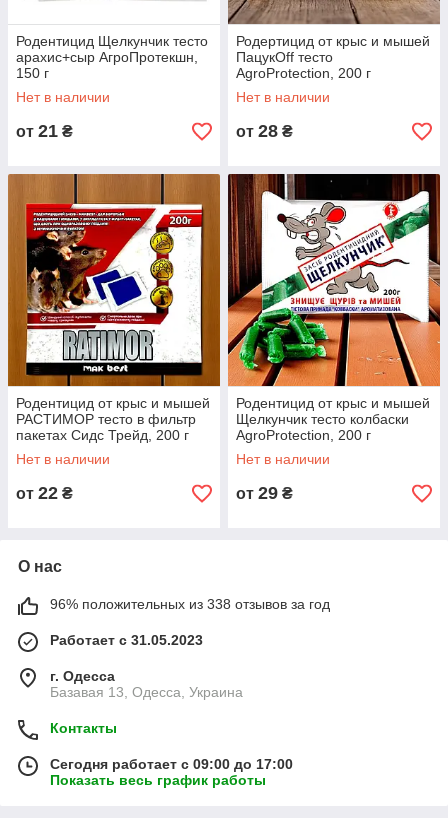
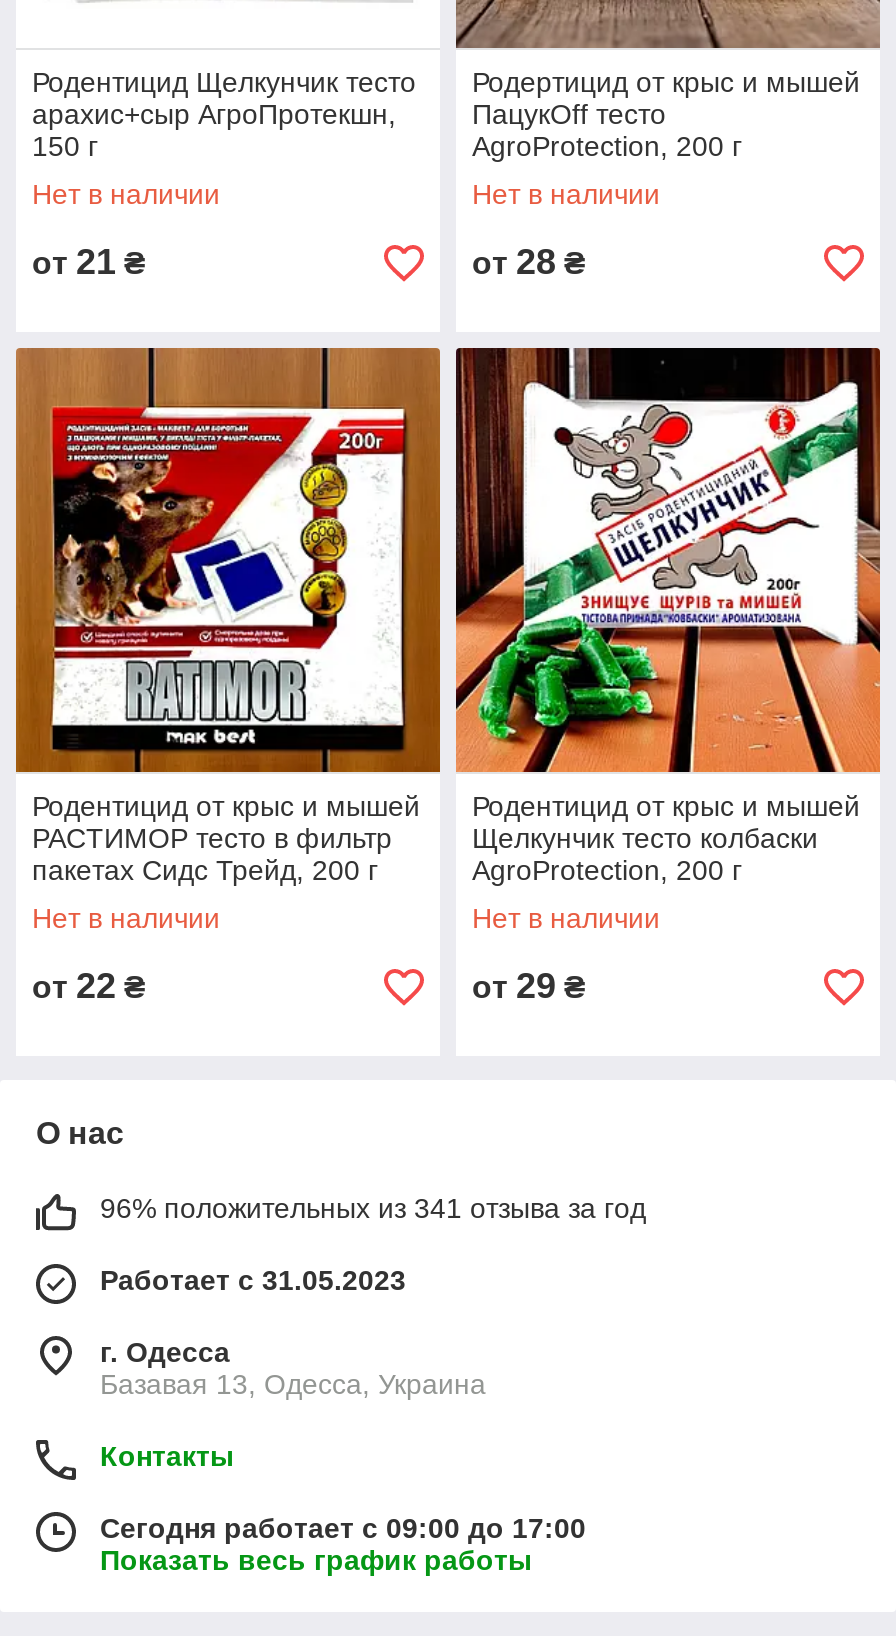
[50,596,330,612] 96% положительных из 338 отзывов за год -> [100,1192,646,1224] 96% положительных из 341 отзыва за год

